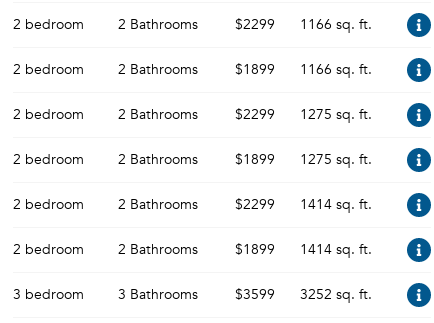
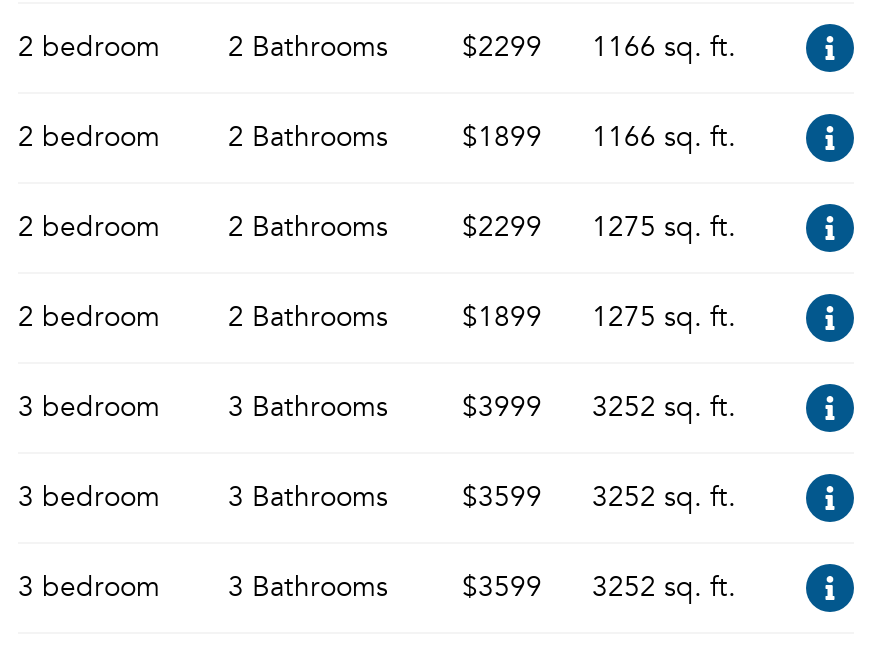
[13,196,84,213] 2 bedroom -> [18,390,160,424] 3 bedroom
[118,196,198,213] 2 Bathrooms -> [228,390,388,424] 3 Bathrooms
[235,196,275,213] $2299 -> [462,390,542,424] $3999
[300,196,372,213] 1414 sq. ft. -> [592,390,736,424] 3252 sq. ft.
[13,241,84,258] 2 bedroom -> [18,480,160,514] 3 bedroom
[118,241,198,258] 2 Bathrooms -> [228,480,388,514] 3 Bathrooms
[235,241,275,258] $1899 -> [462,480,542,514] $3599
[300,241,372,258] 1414 sq. ft. -> [592,480,736,514] 3252 sq. ft.

